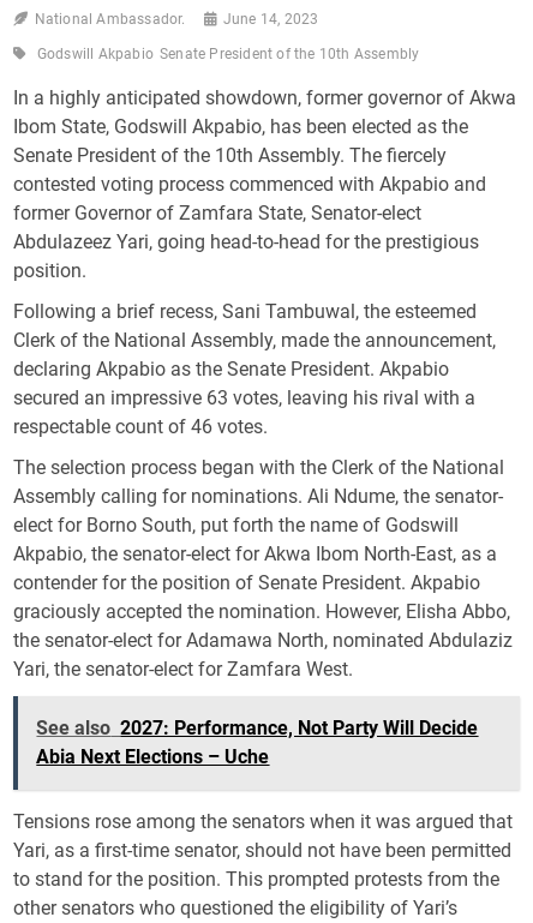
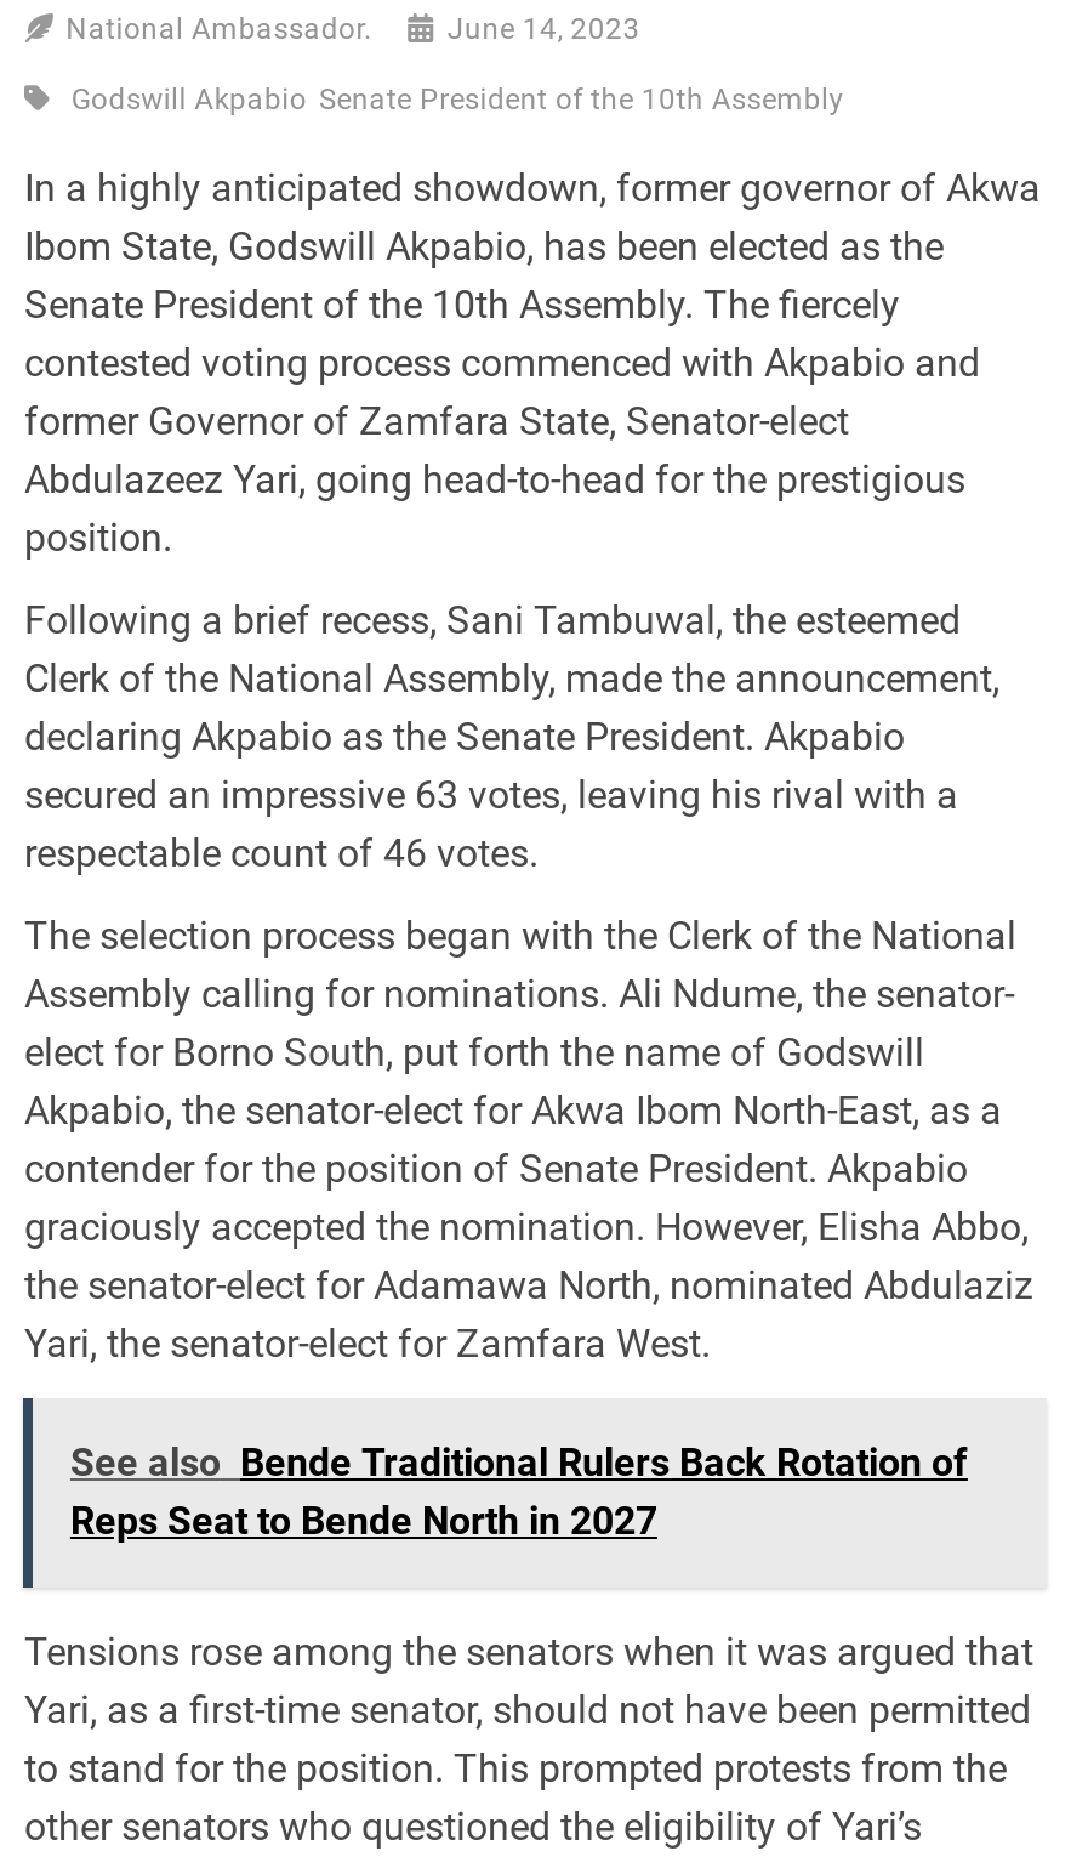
[36,716,478,768] See also 2027: Performance, Not Party Will Decide | Abia Next Elections – Uche -> [70,1439,968,1544] See also Bende Traditional Rulers Back Rotation of | Reps Seat to Bende North in 2027

